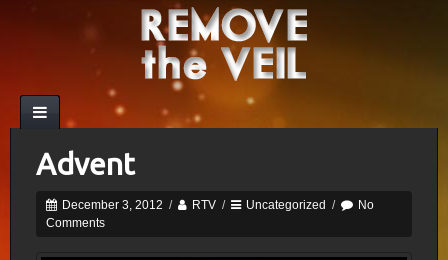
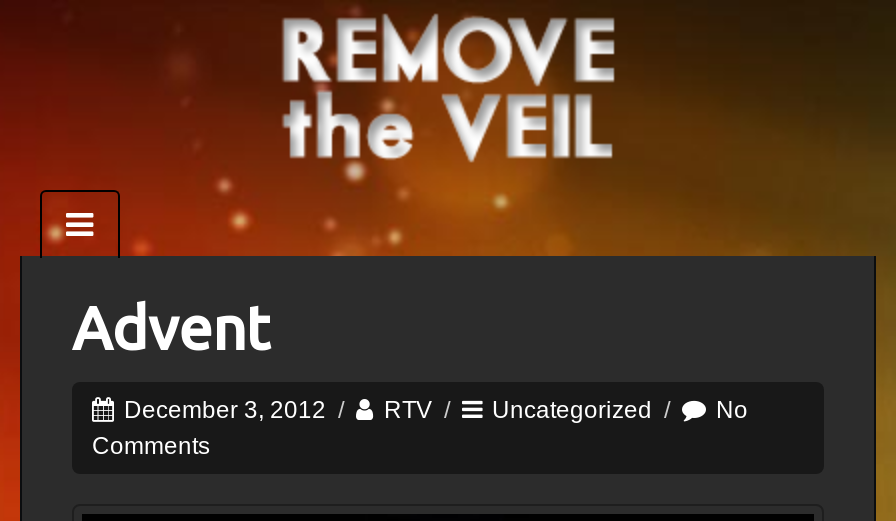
[20,96,60,128] [image] -> [42,192,118,258] [image]

